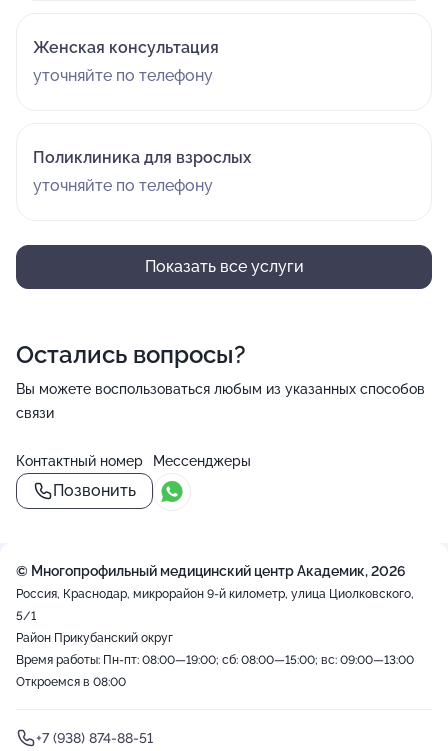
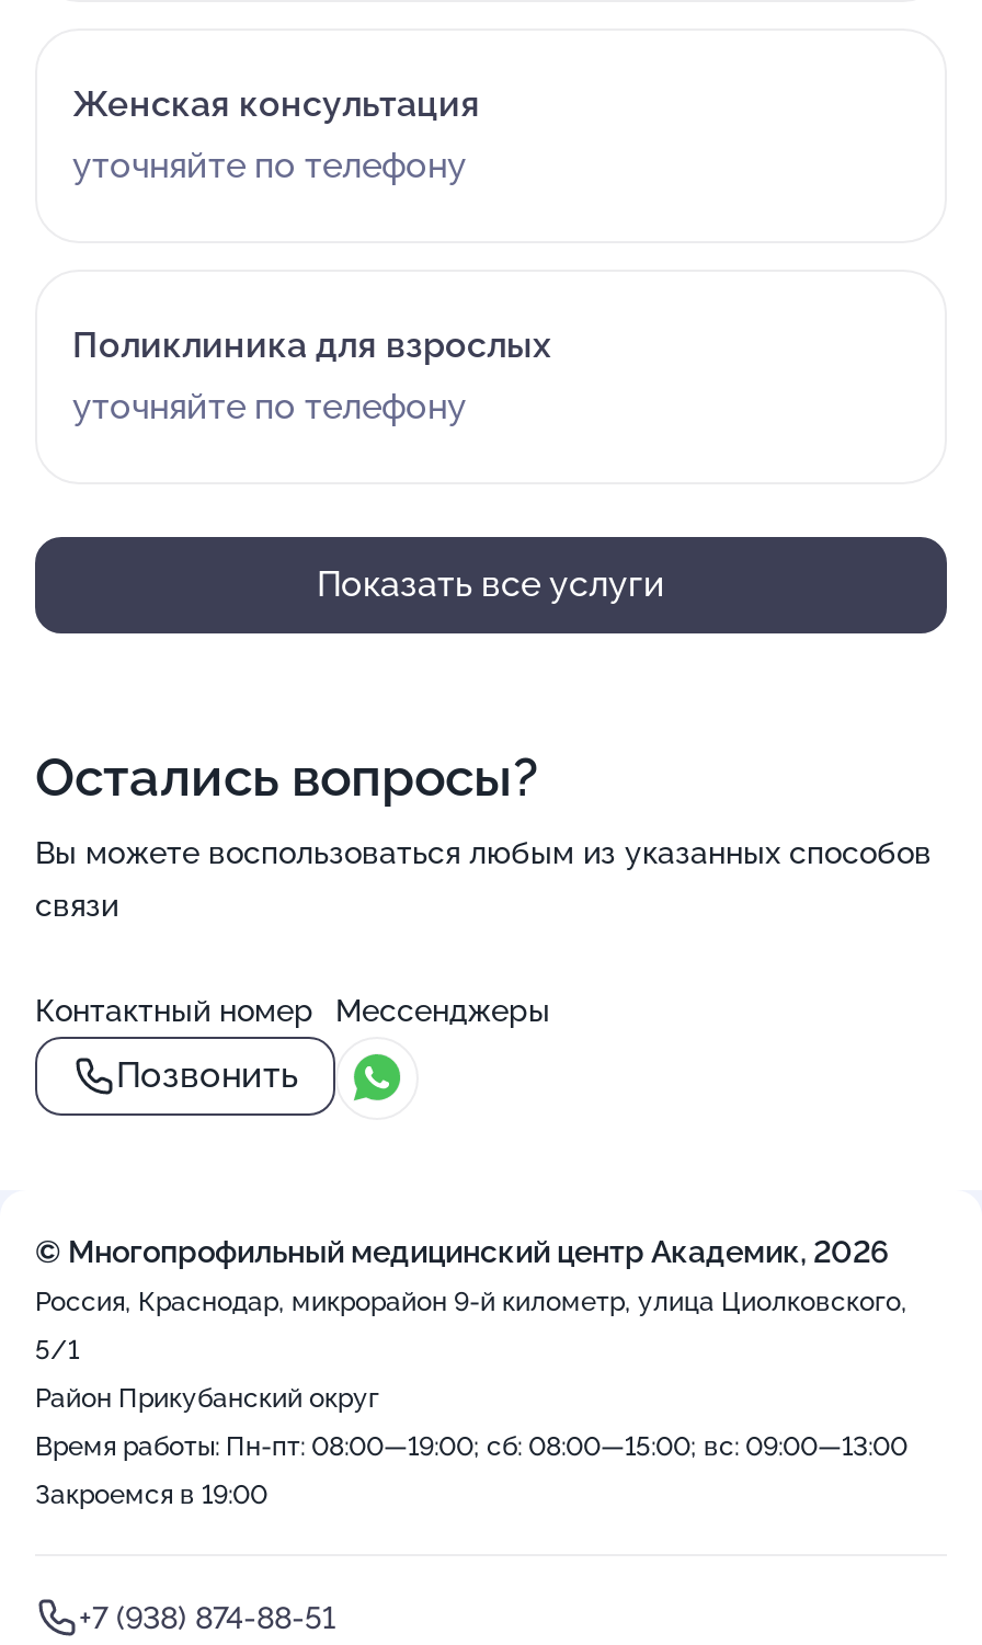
[16,675,126,689] Откроемся в 08:00 -> [35,1480,267,1510] Закроемся в 19:00

